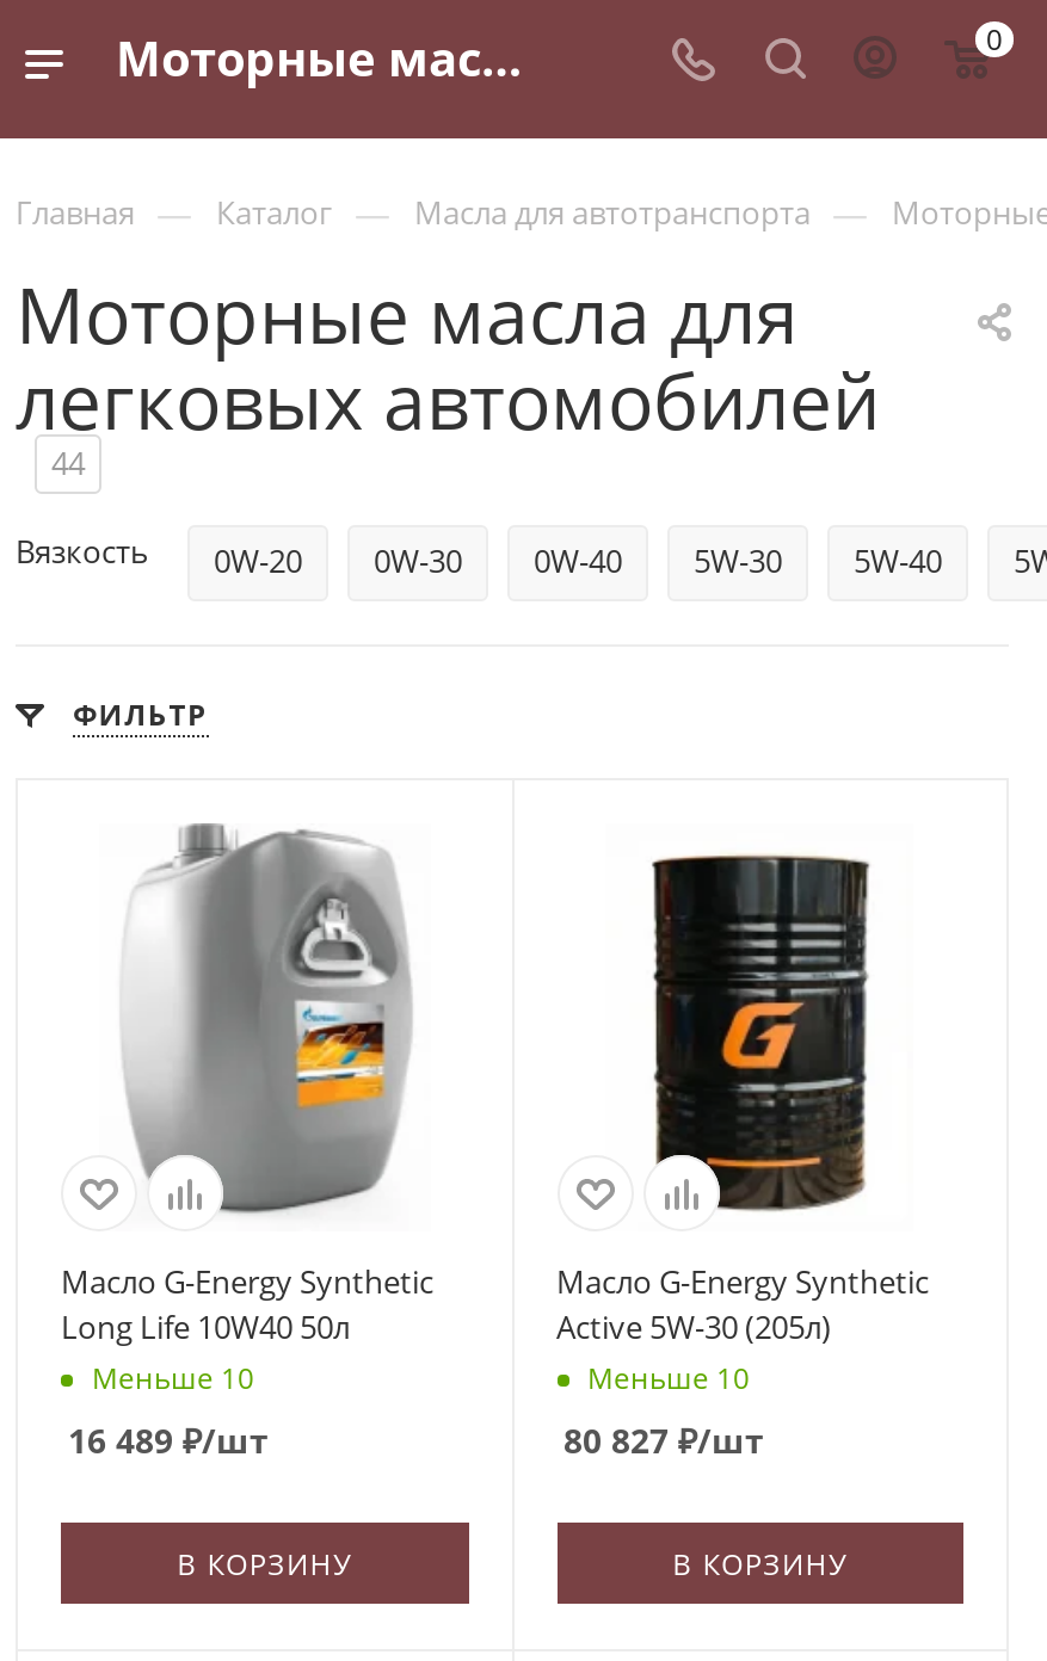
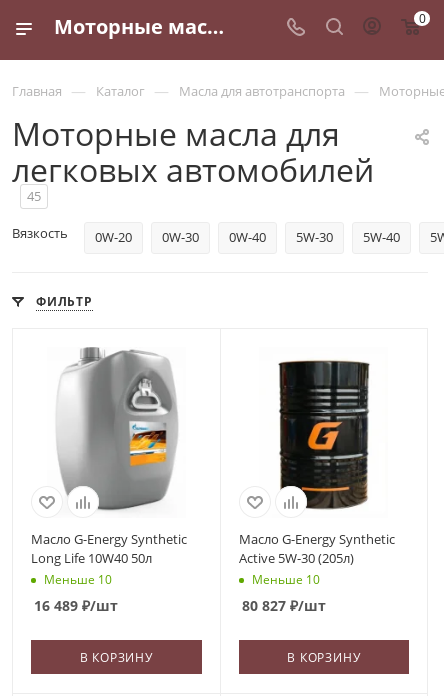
[51,442,85,484] 44 -> [27,187,41,205] 45

